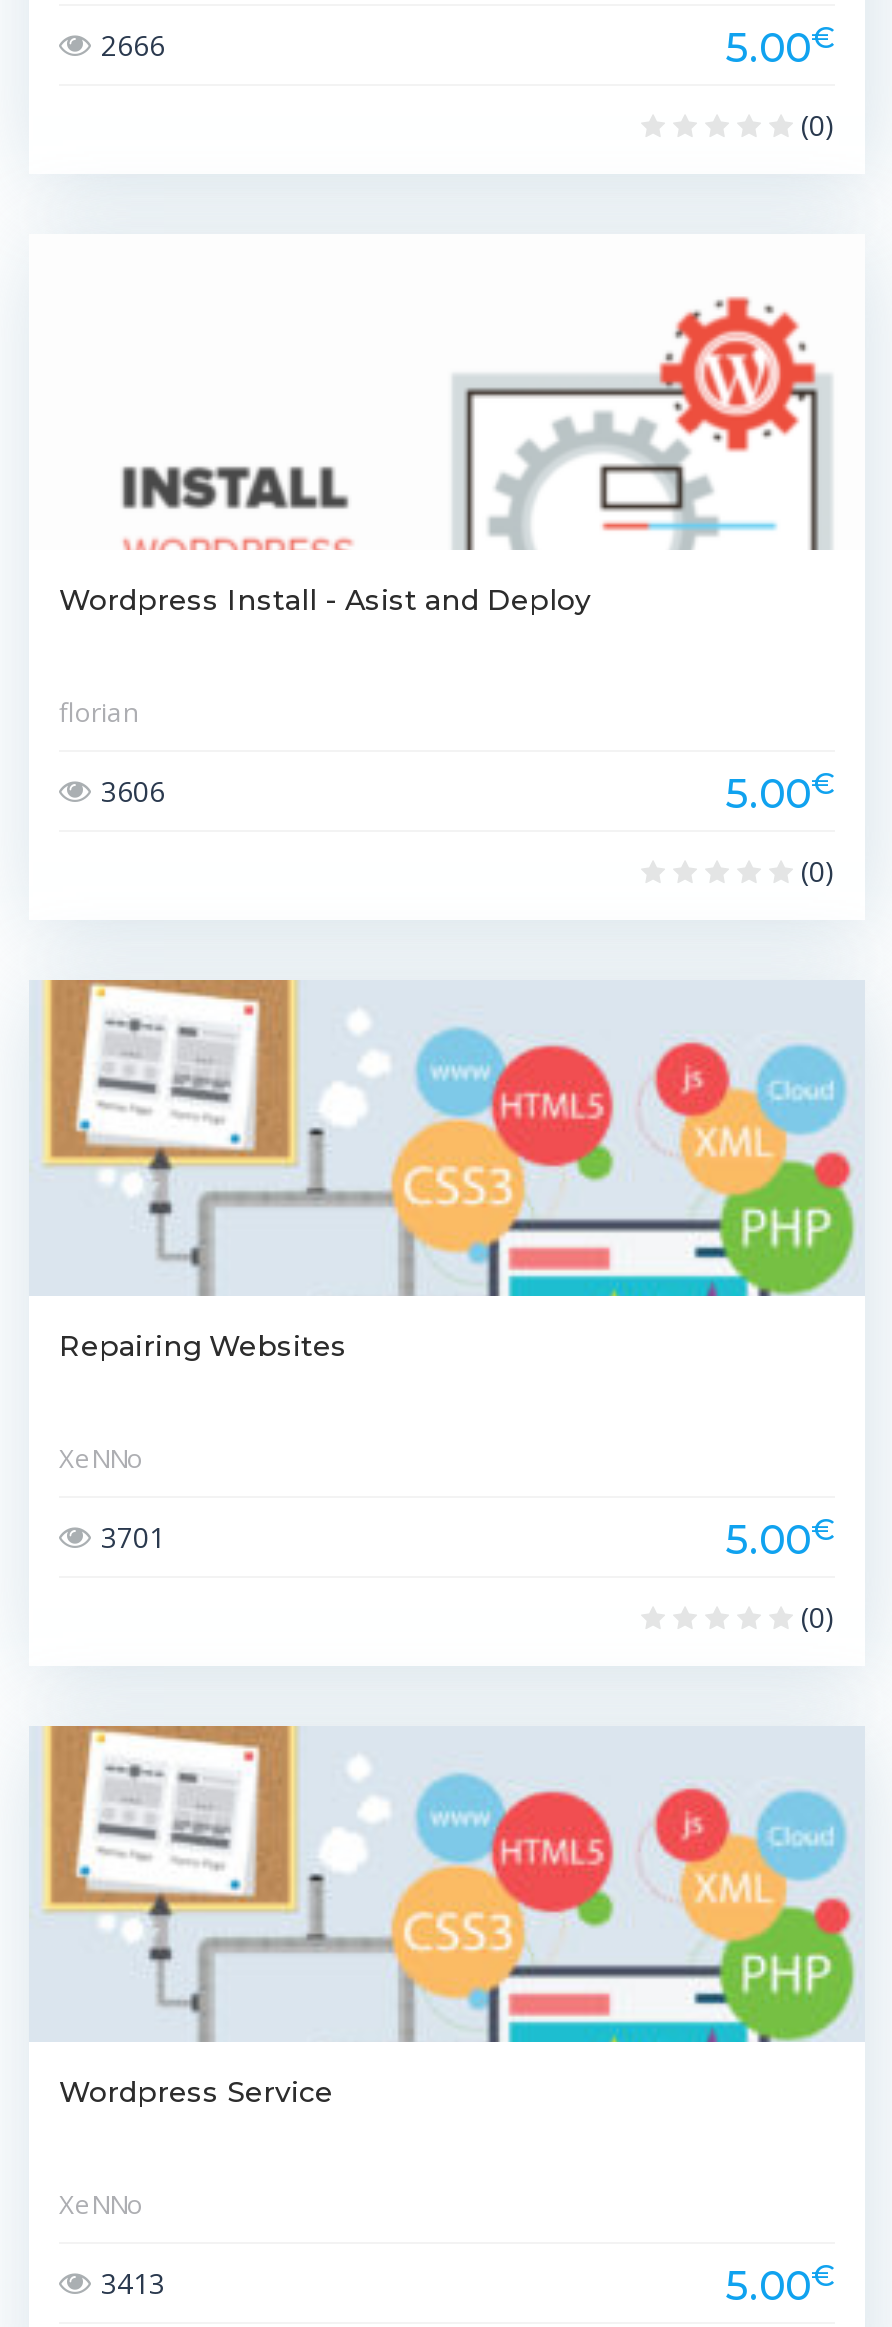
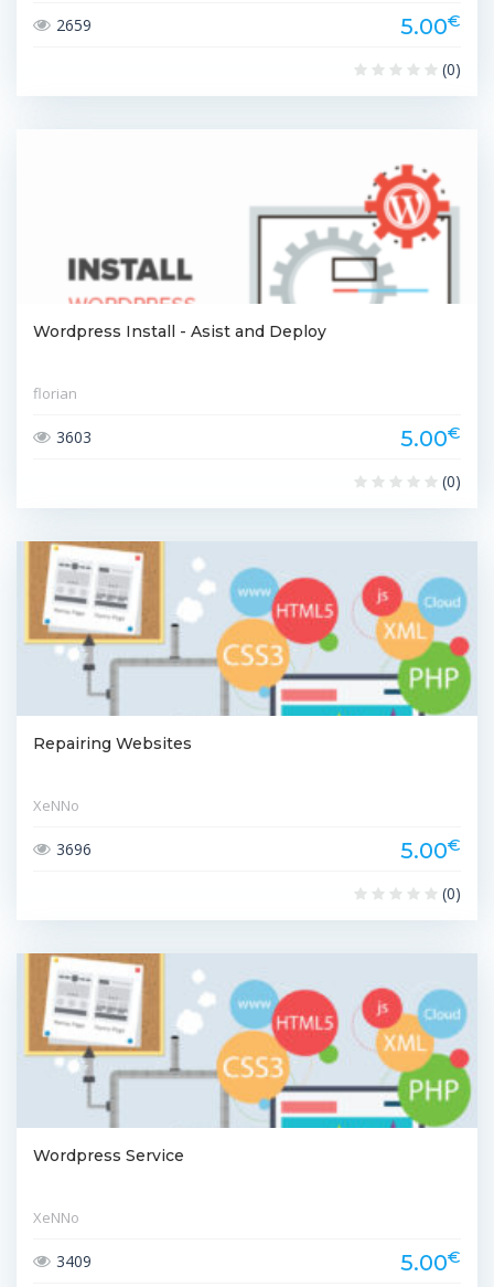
[101,26,165,64] 2666 -> [56,14,92,35] 2659
[101,772,165,810] 3606 -> [56,426,92,447] 3603
[101,1518,165,1556] 3701 -> [56,838,92,859] 3696
[101,2264,165,2302] 3413 -> [56,1251,92,1272] 3409

